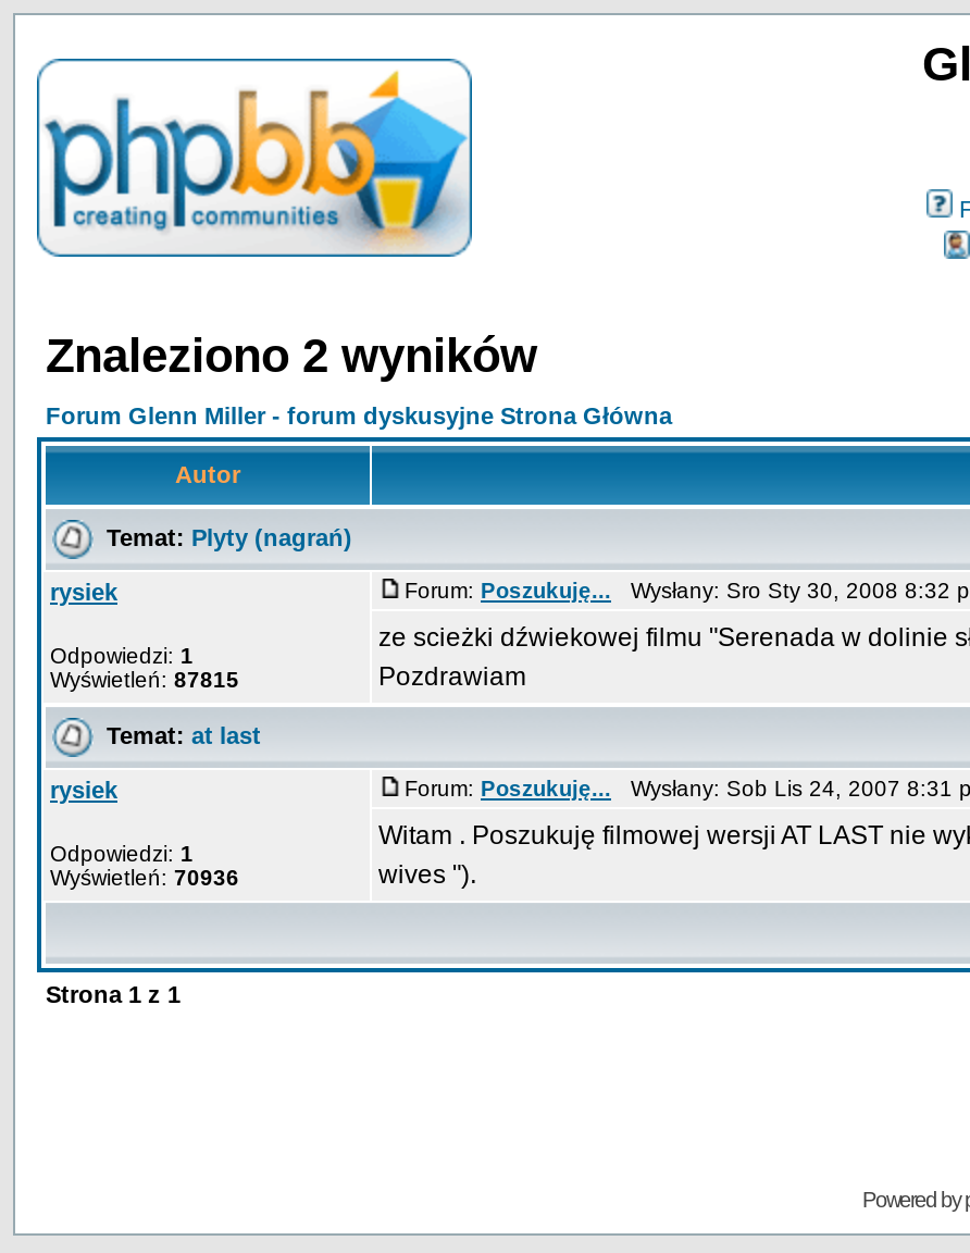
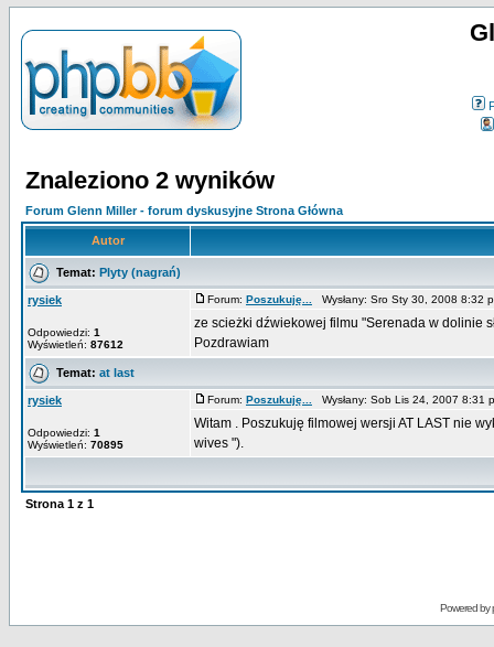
[50,668,239,692] Wyświetleń: 87815 -> [28,338,123,351] Wyświetleń: 87612
[50,866,239,890] Wyświetleń: 70936 -> [28,439,123,451] Wyświetleń: 70895

